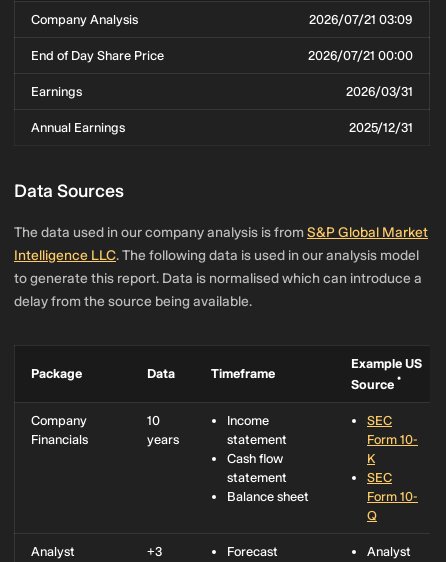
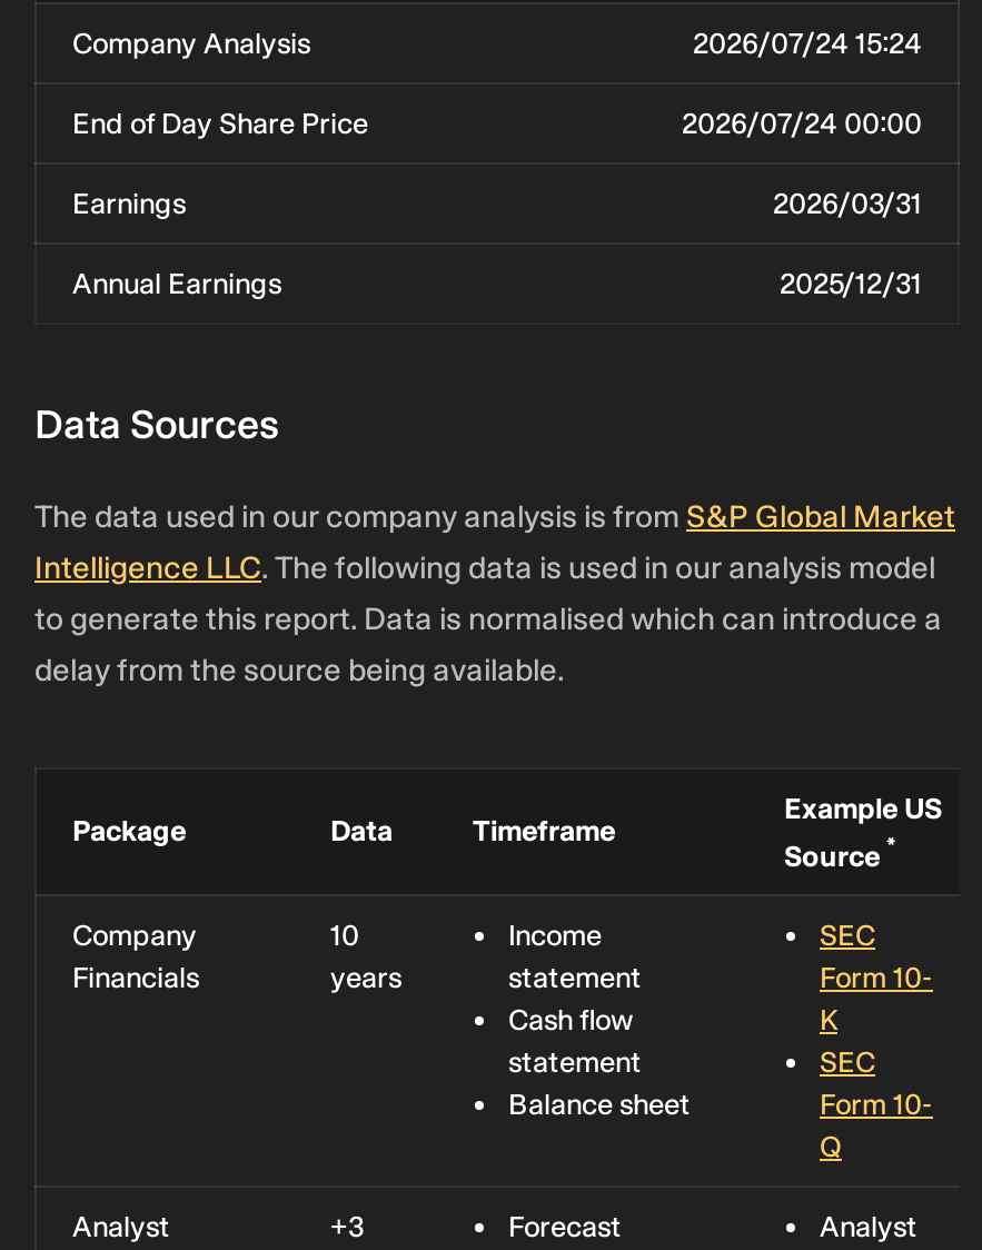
[309,12,413,27] 2026/07/21 03:09 -> [693,27,922,60] 2026/07/24 15:24
[308,48,413,63] 2026/07/21 00:00 -> [682,107,922,140] 2026/07/24 00:00

